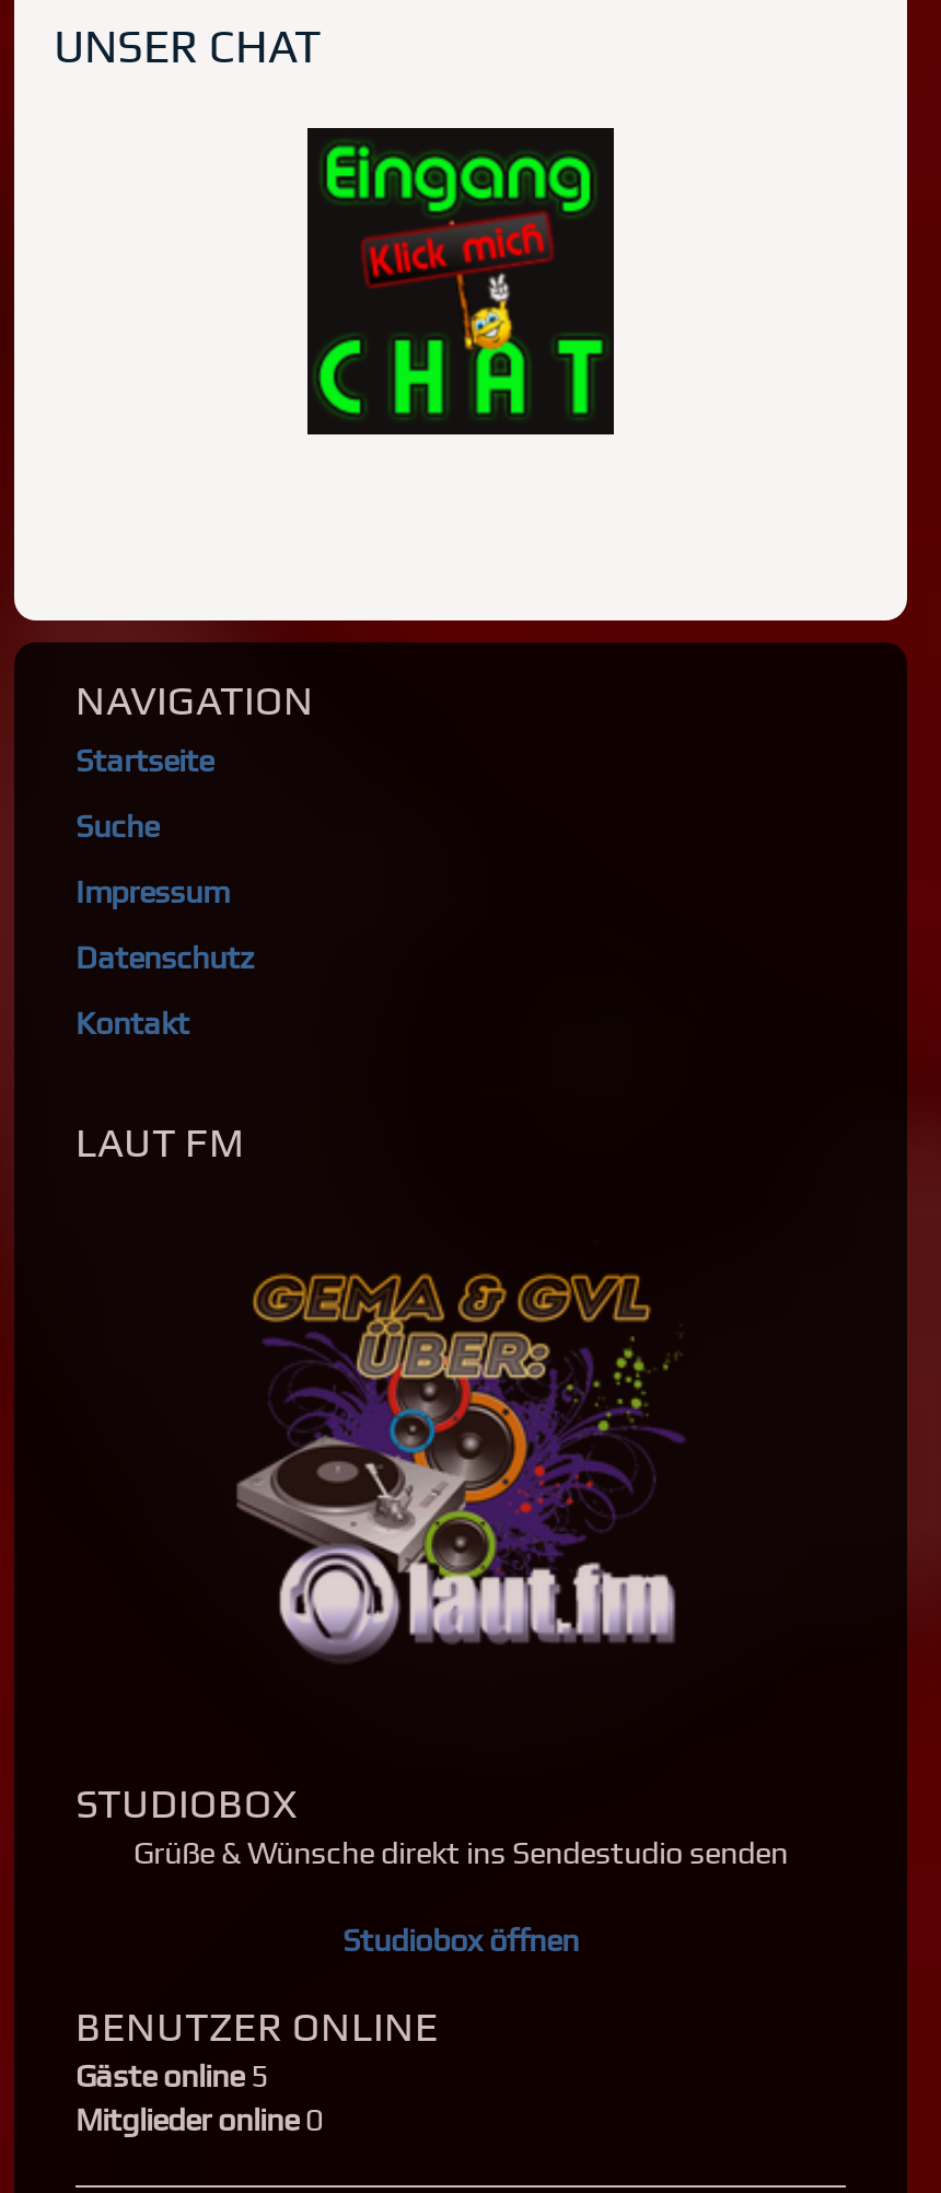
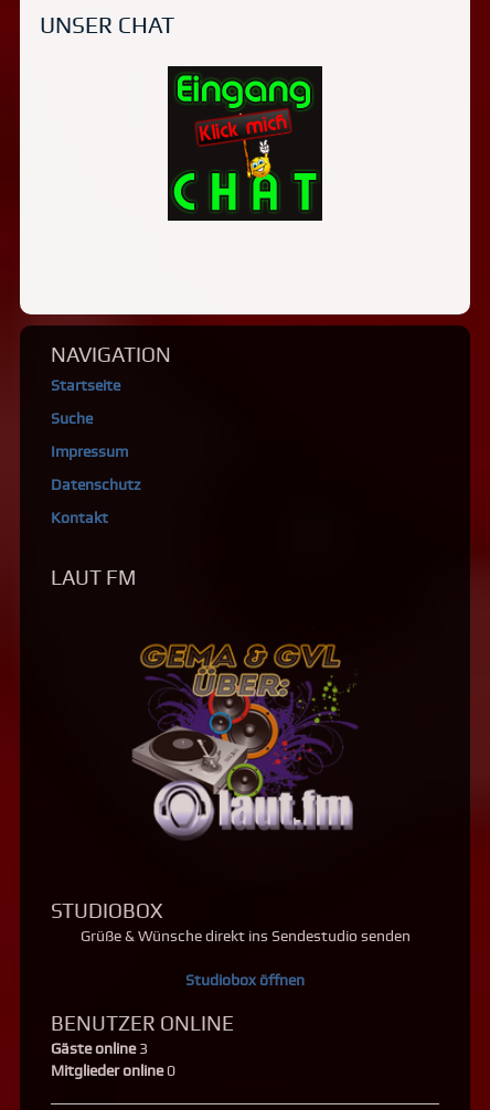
[75,2059,268,2094] Gäste online 5 -> [51,1040,148,1057] Gäste online 3

